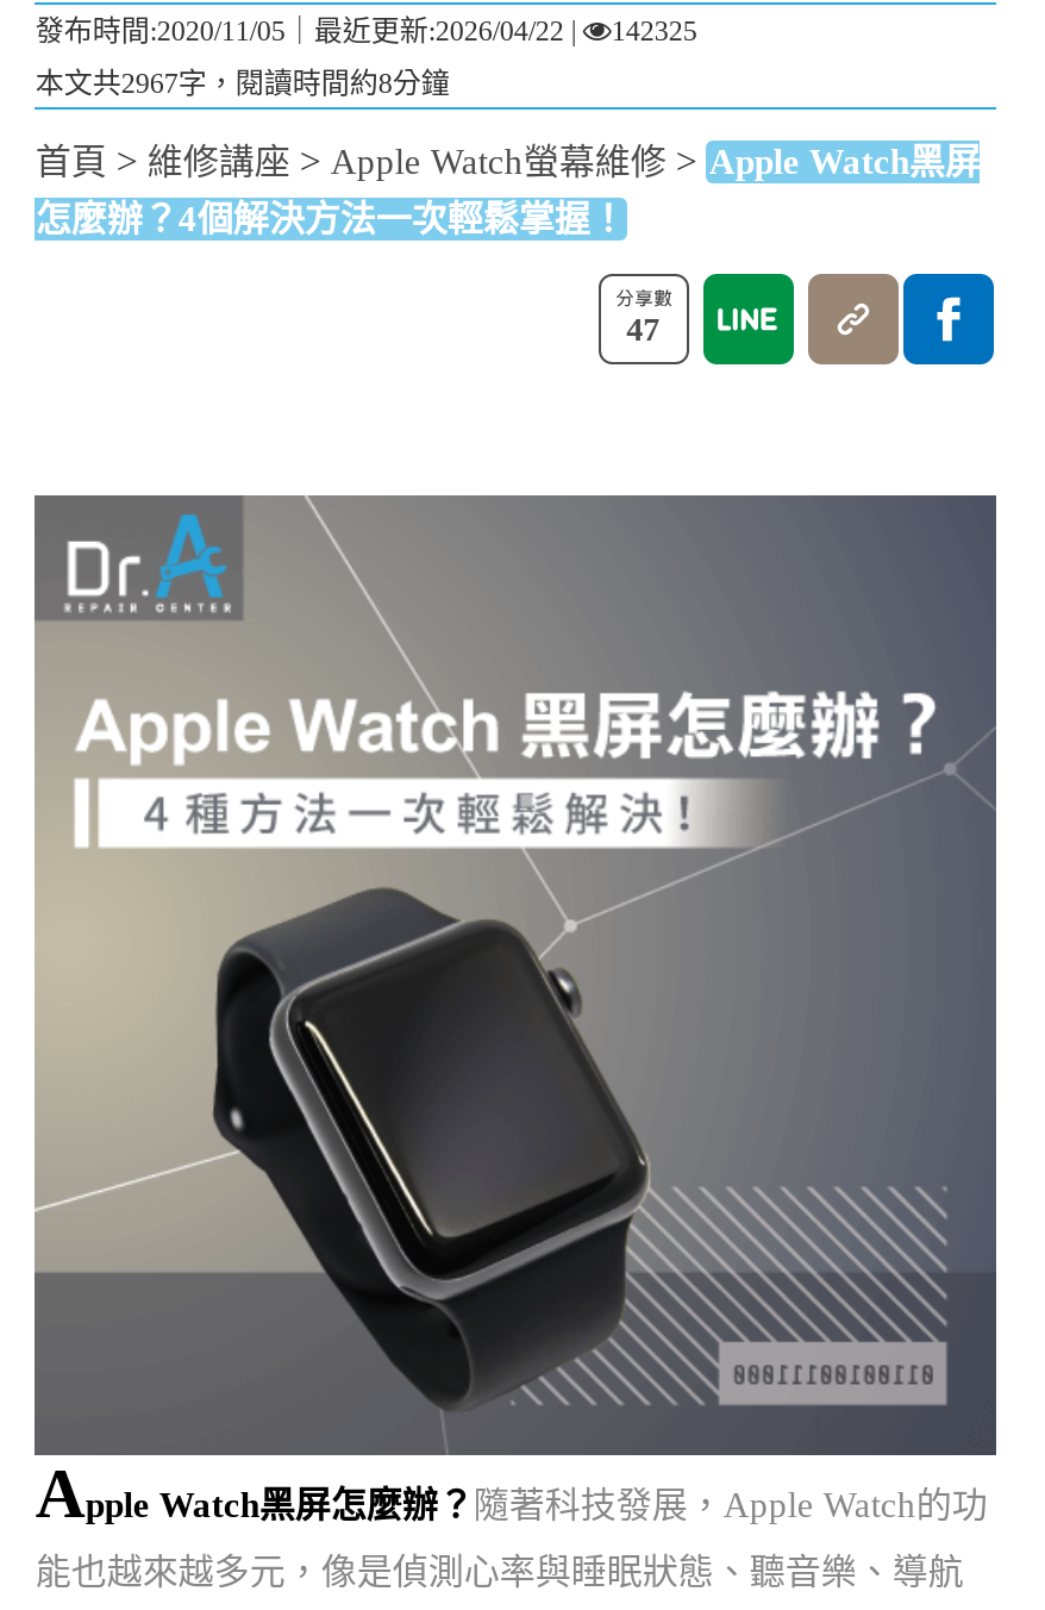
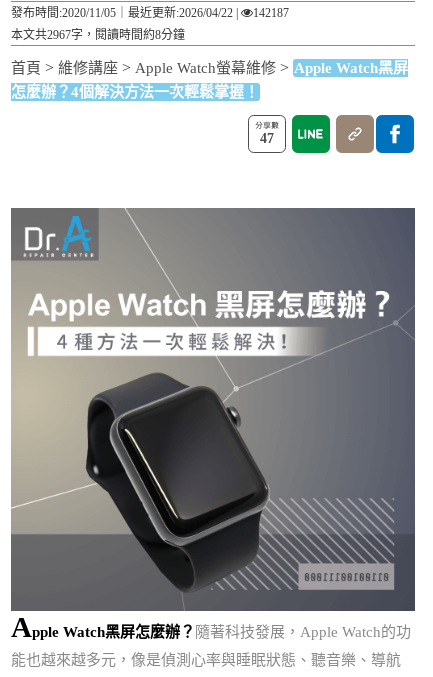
[612,14,697,48] 142325 -> [253,6,289,20] 142187

